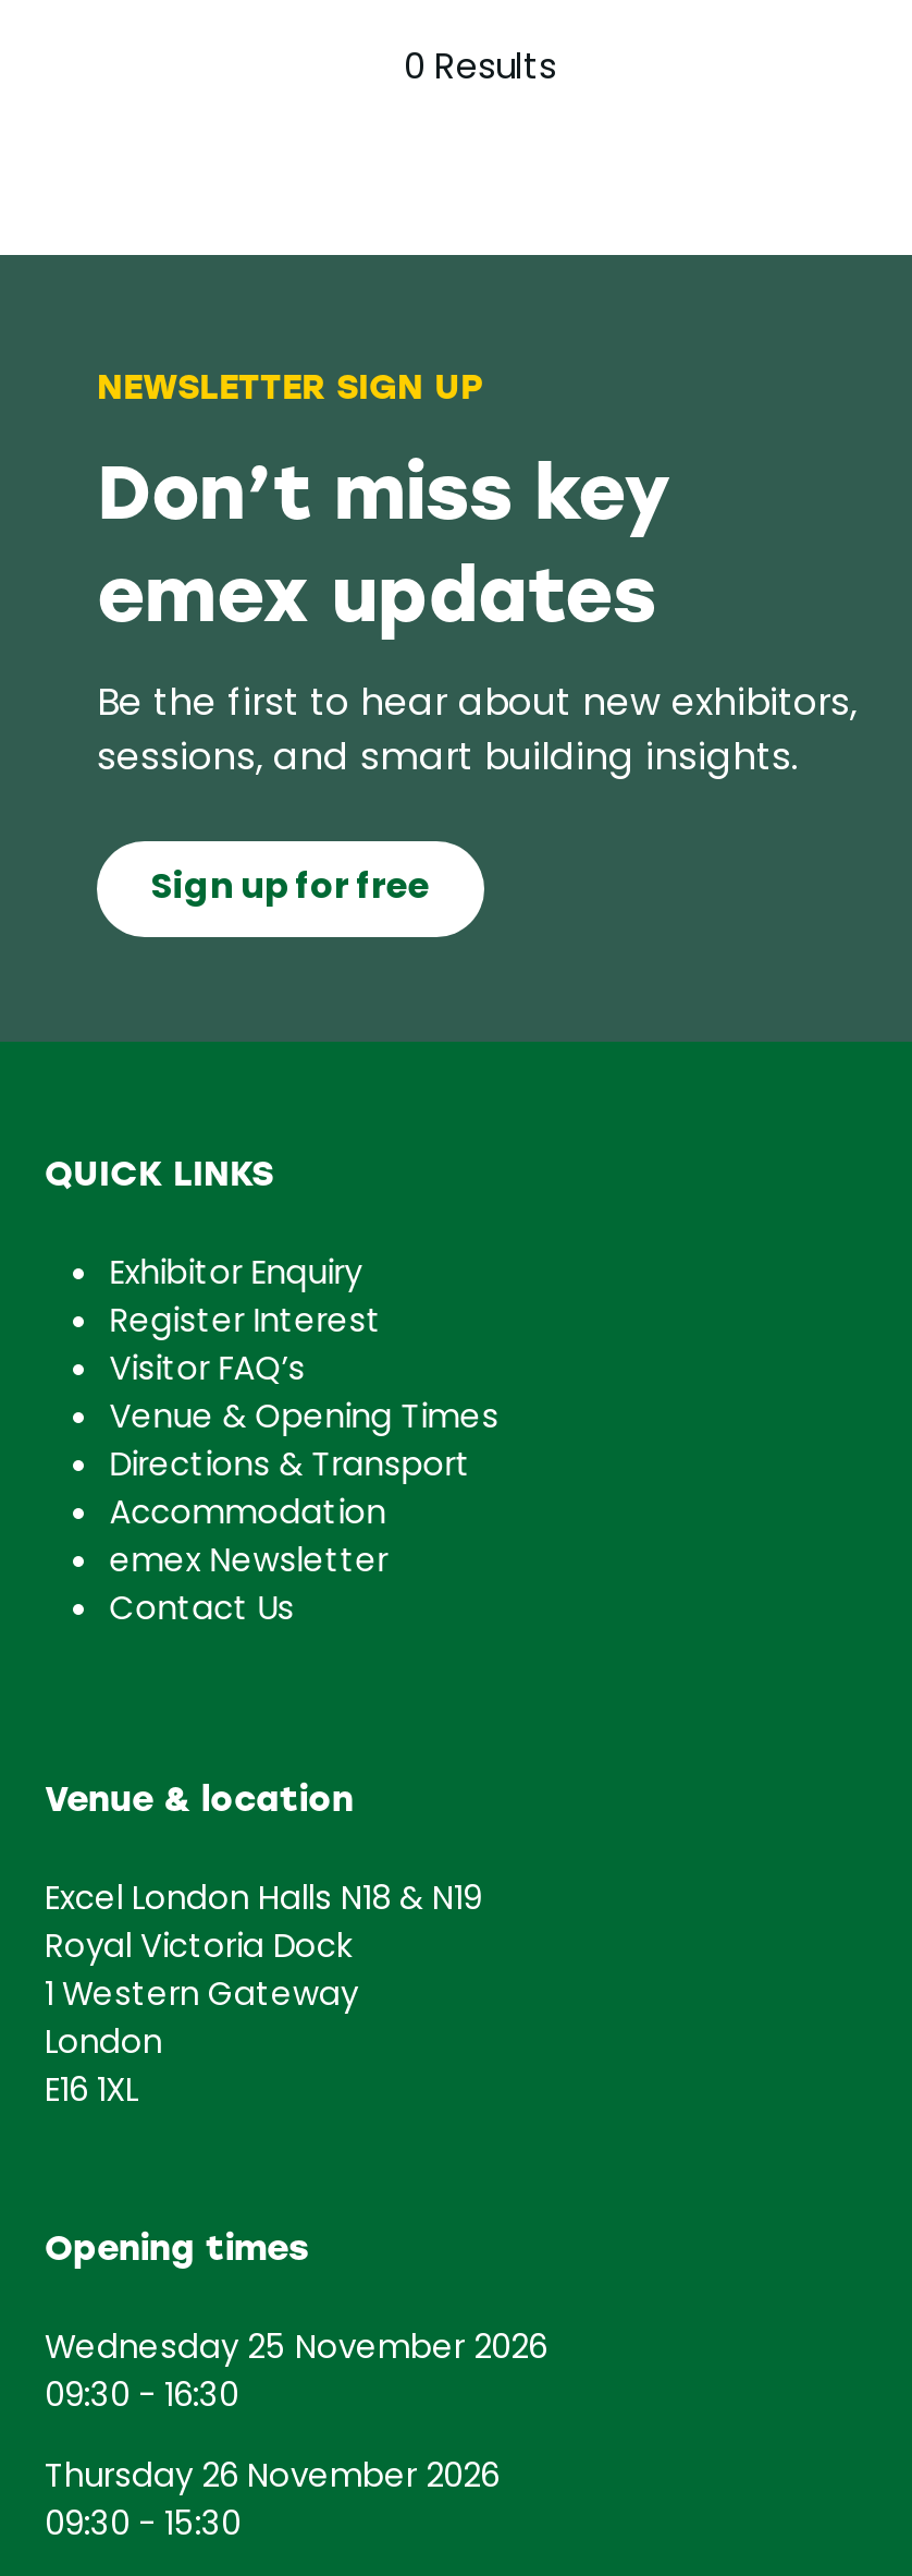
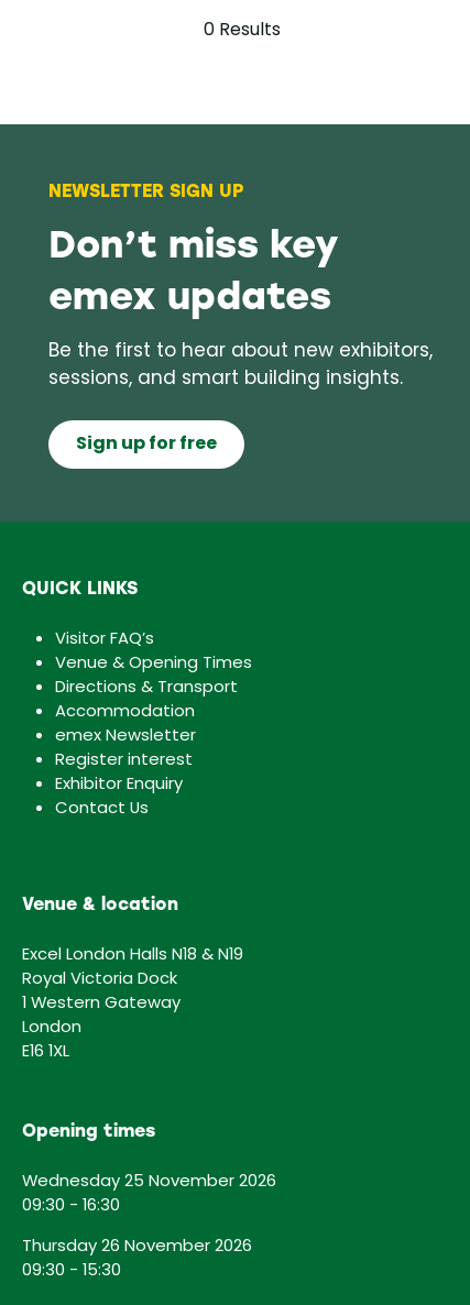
moved [109,1249,362,1301] -> [55,771,182,798]: Exhibitor Enquiry
[109,1297,381,1349] Register Interest -> none
moved [109,1345,499,1589] -> [55,626,252,749]: Visitor FAQ’s | Venue & Opening Times | Directions & Transport | Accommodation | emex Newsletter
none -> [55,747,192,774] Register interest

